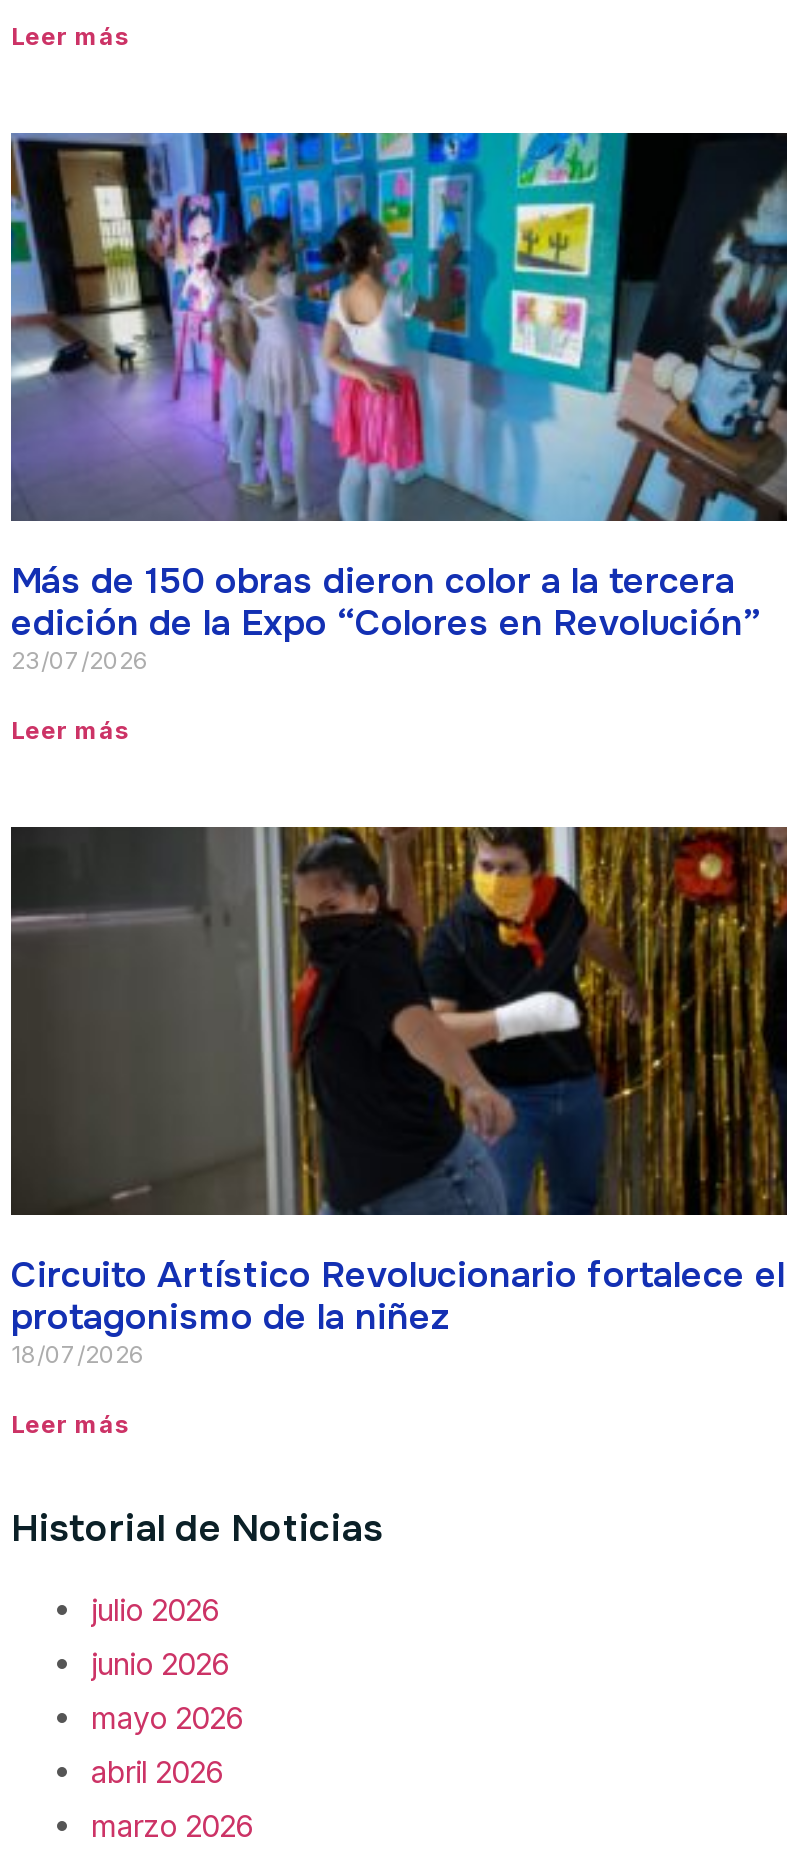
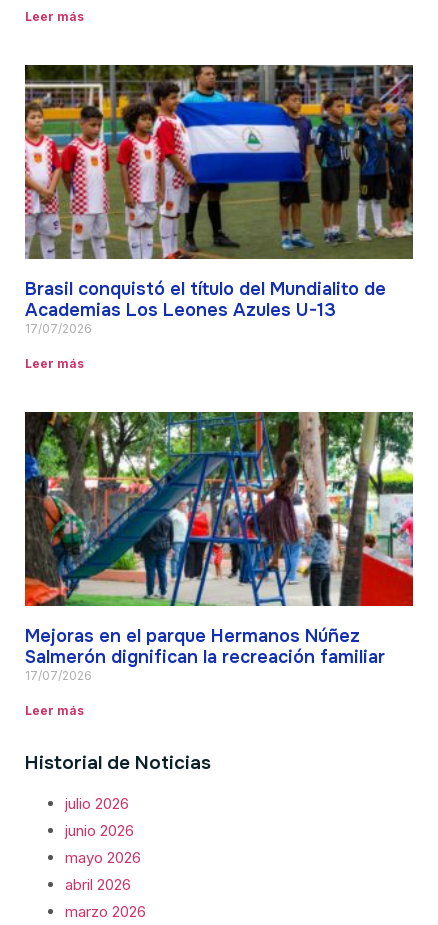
[9,131,789,674] [image] | Más de 150 obras dieron color a la tercera | edición de la Expo “Colores en Revolución” | 23/07/2026 -> [24,64,414,335] [image] | Brasil conquistó el título del Mundialito de | Academias Los Leones Azules U-13 | 17/07/2026
[9,825,789,1368] [image] | Circuito Artístico Revolucionario fortalece el | protagonismo de la niñez | 18/07/2026 -> [24,411,414,682] [image] | Mejoras en el parque Hermanos Núñez | Salmerón dignifican la recreación familiar | 17/07/2026

